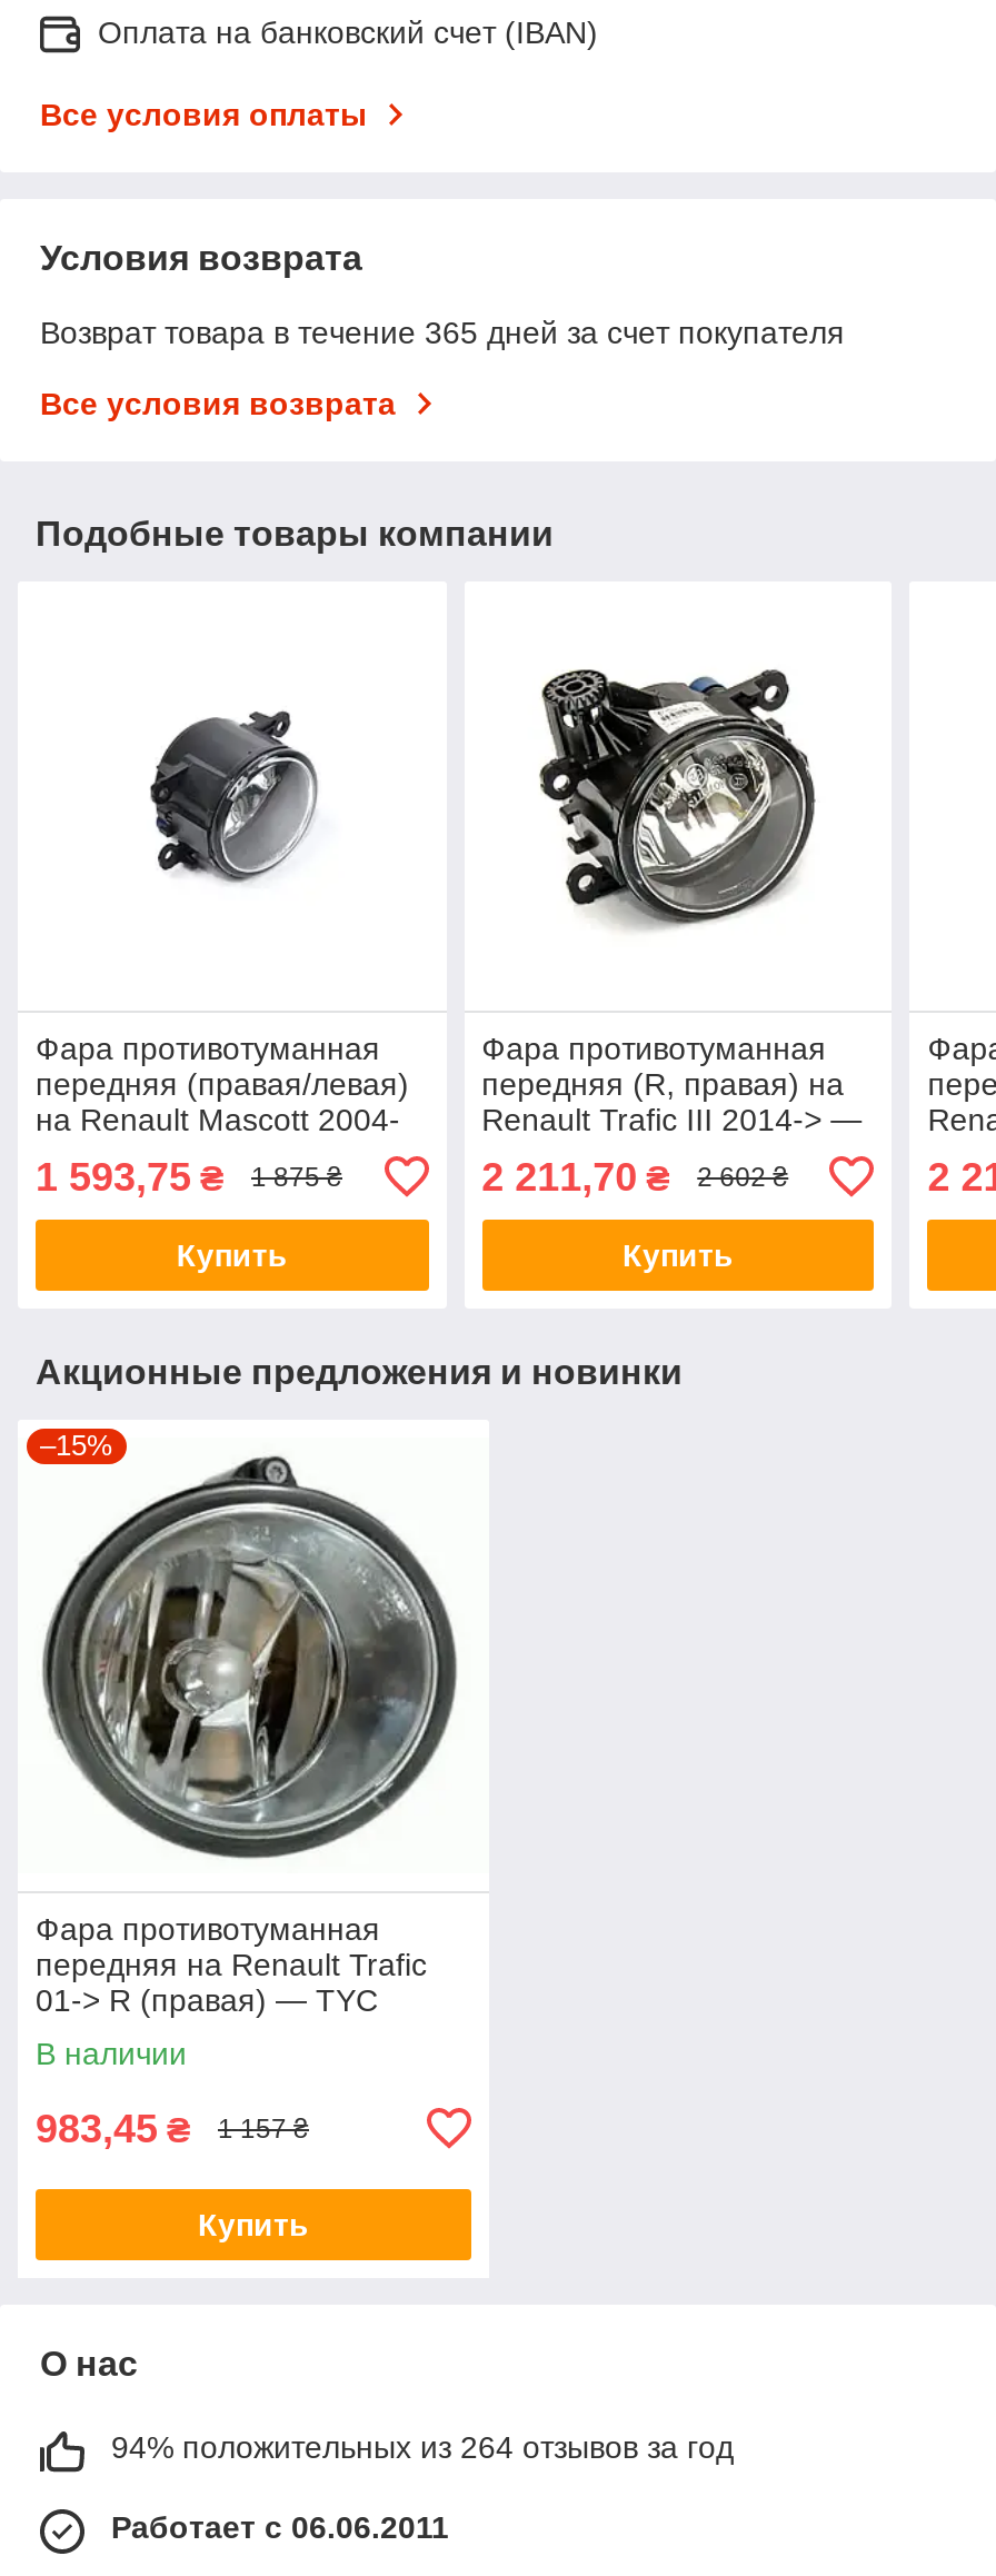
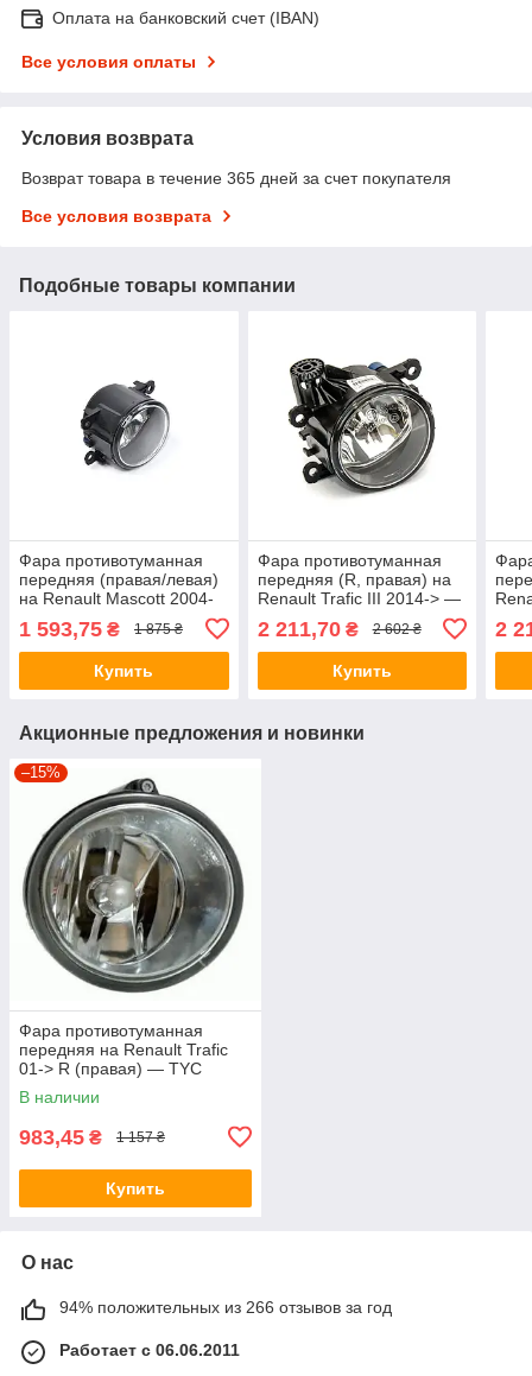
[111,2429,734,2465] 94% положительных из 264 отзывов за год -> [59,1298,392,1317] 94% положительных из 266 отзывов за год

